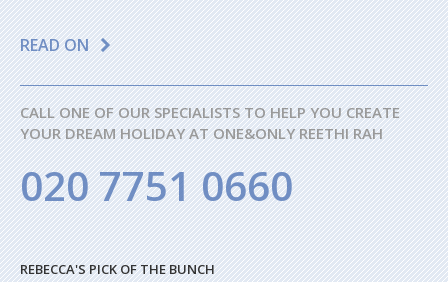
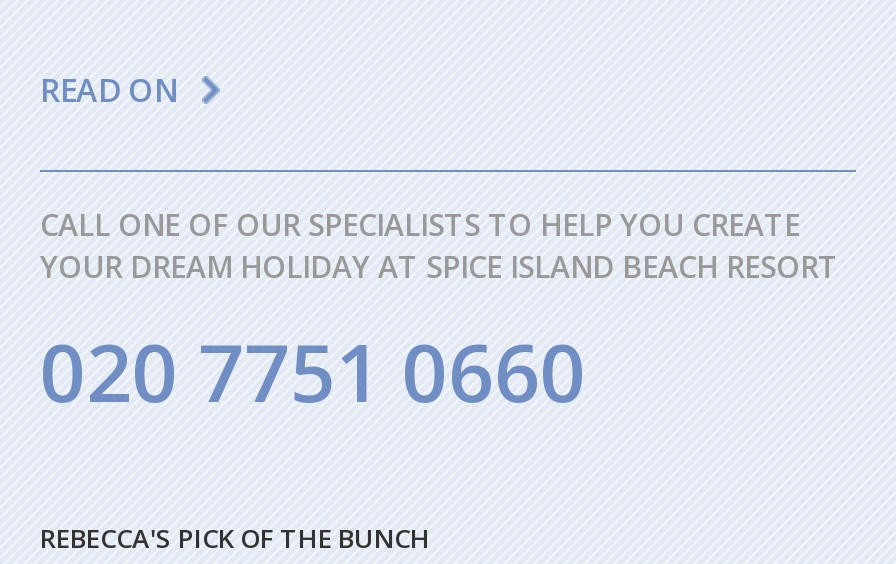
[20,123,383,143] YOUR DREAM HOLIDAY AT ONE&ONLY REETHI RAH -> [40,246,838,286] YOUR DREAM HOLIDAY AT SPICE ISLAND BEACH RESORT

